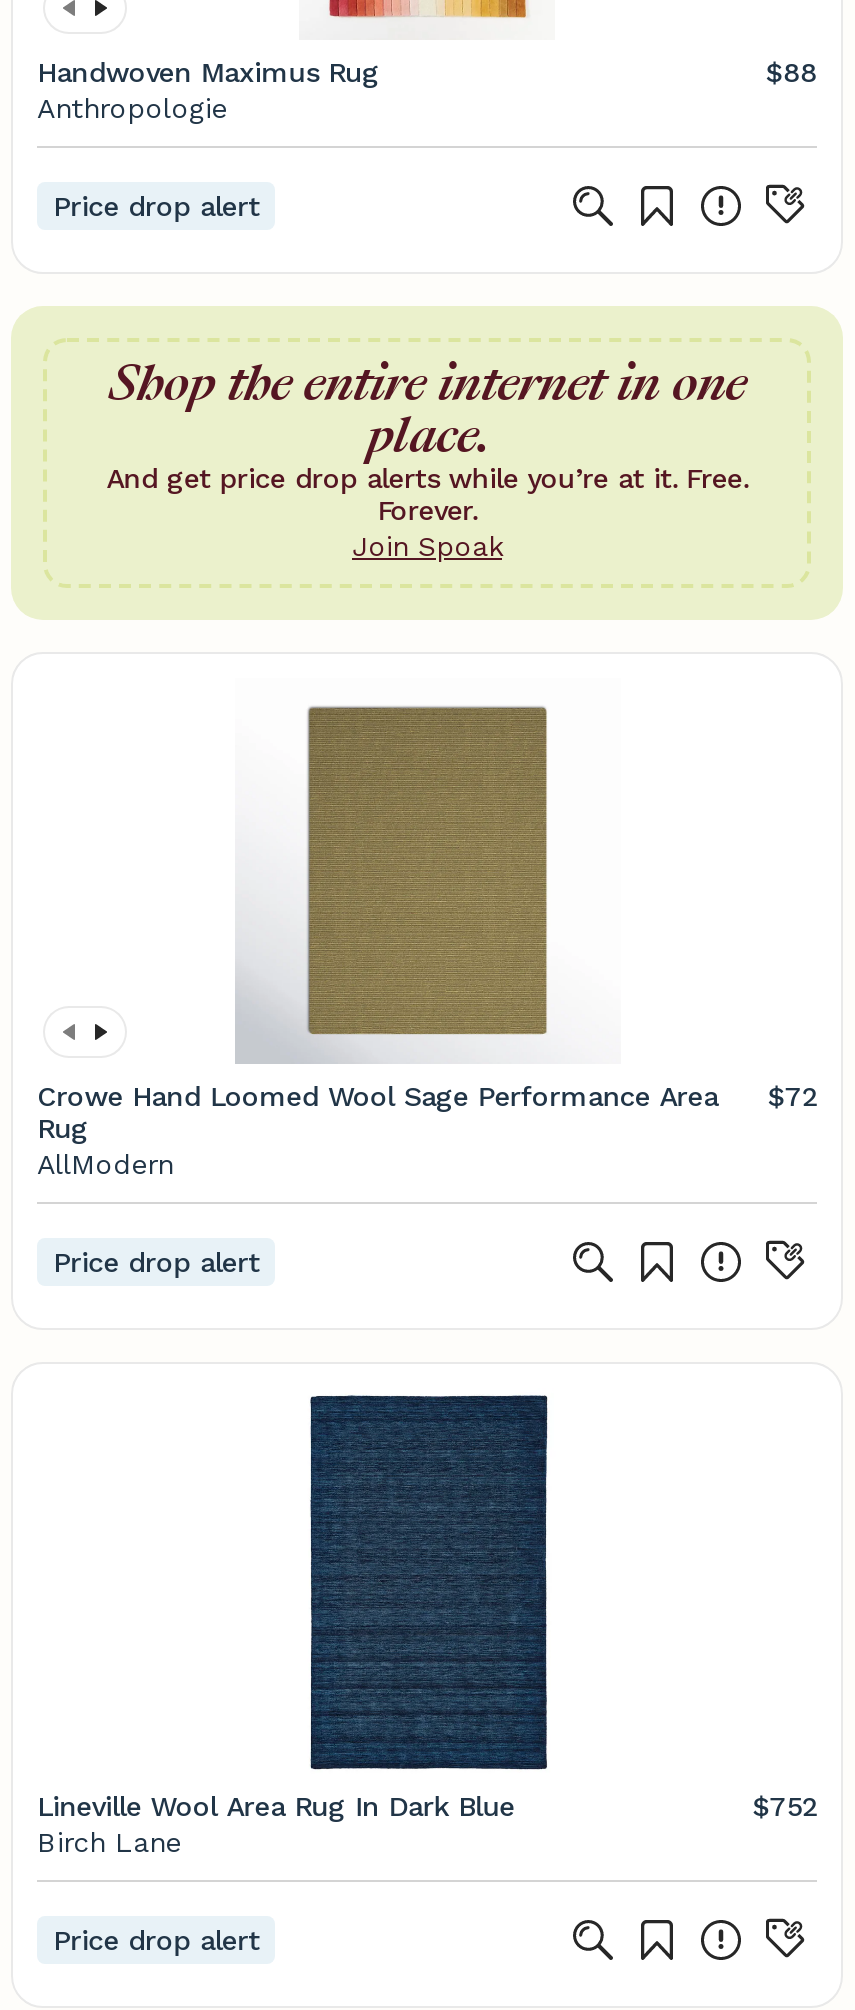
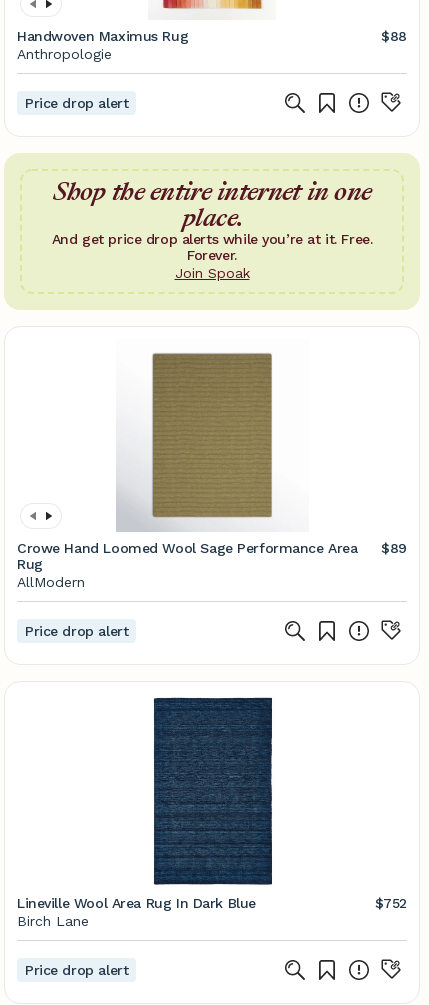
[37,1080,817,1112] Crowe Hand Loomed Wool Sage Performance Area $72 -> [17,540,407,556] Crowe Hand Loomed Wool Sage Performance Area $89

